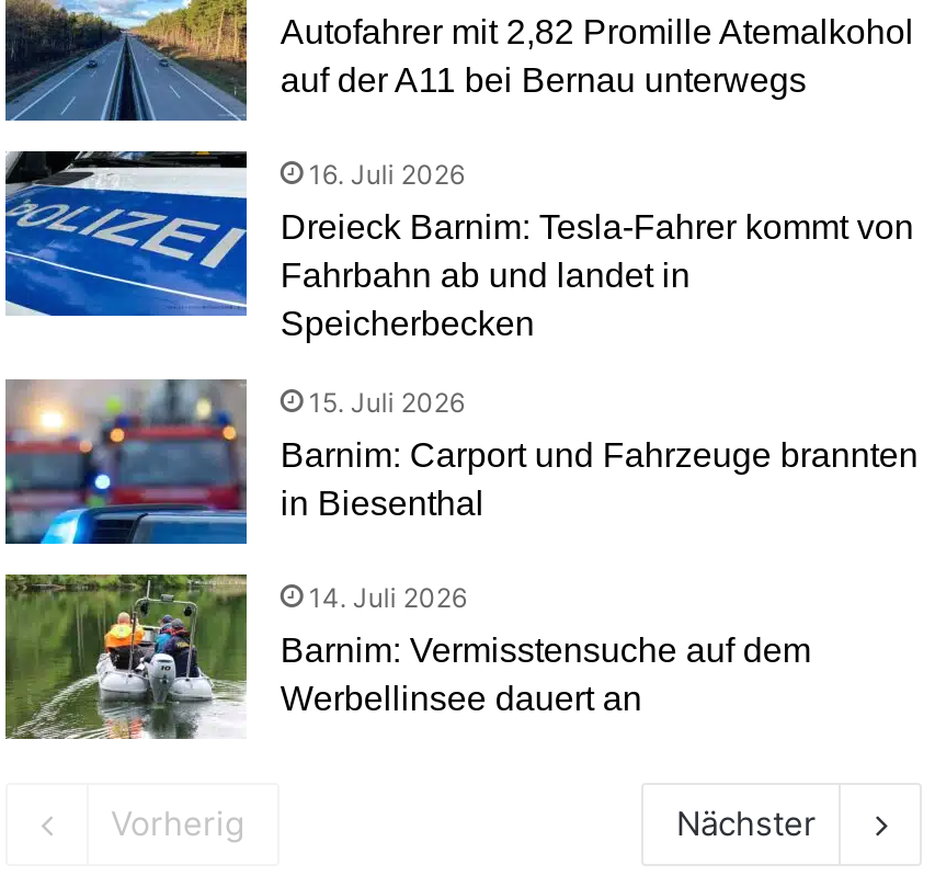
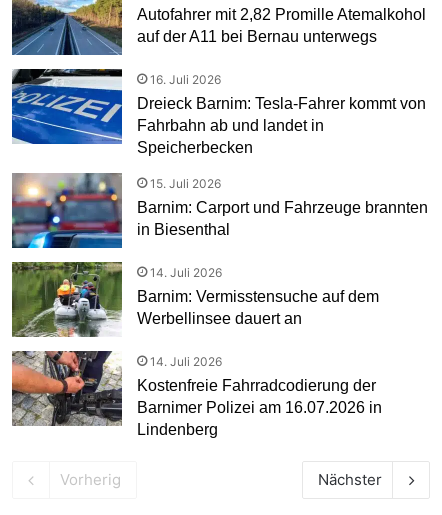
none -> [11,350,382,438] [image] | 14. Juli 2026 | Kostenfreie Fahrradcodierung der | Barnimer Polizei am 16.07.2026 in | Lindenberg

